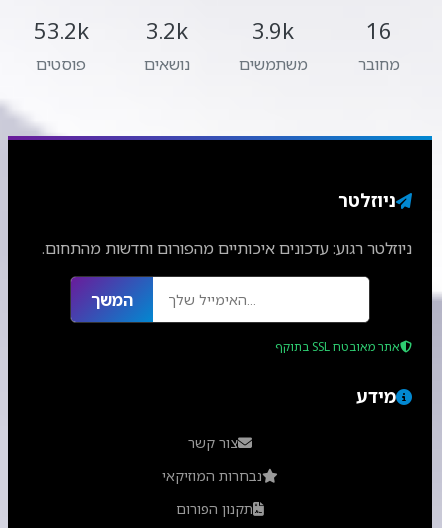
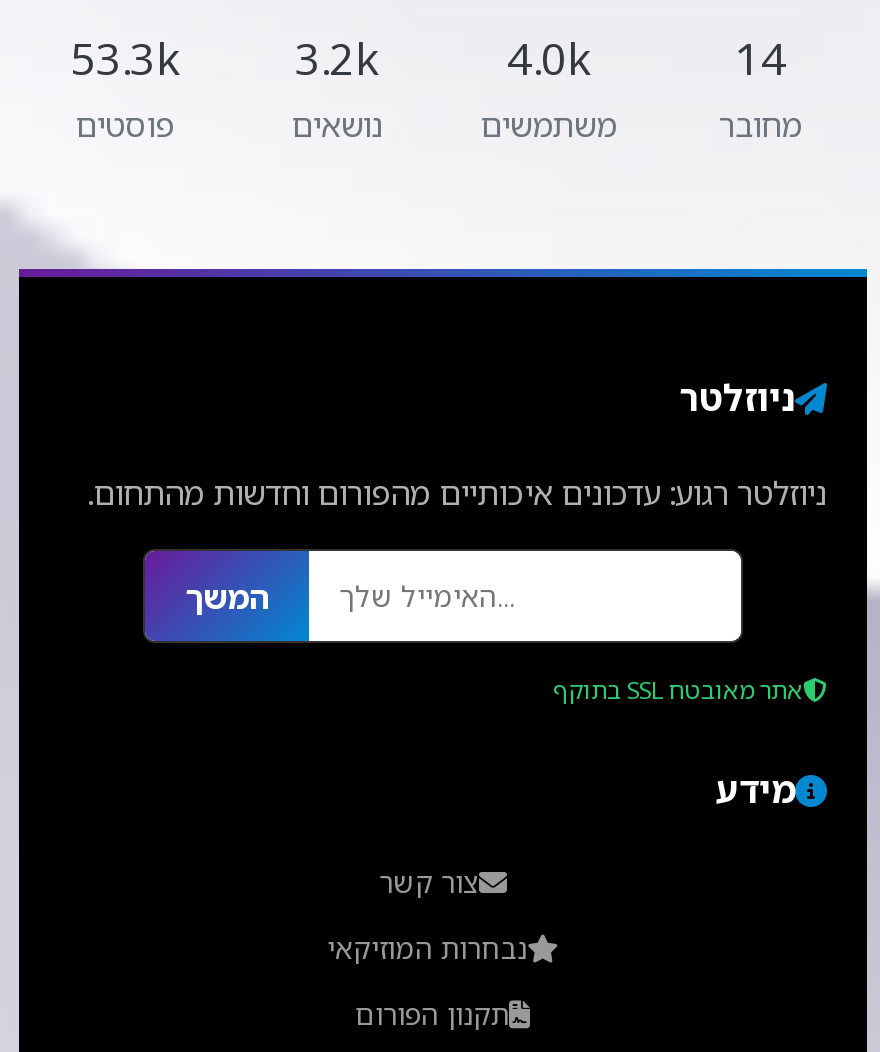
[33,16,188,45] 53.2k 3.2k -> [70,29,379,87] 53.3k 3.2k
[252,16,294,45] 3.9k -> [507,29,591,87] 4.0k
[366,16,392,45] 16 -> [735,29,787,87] 14

